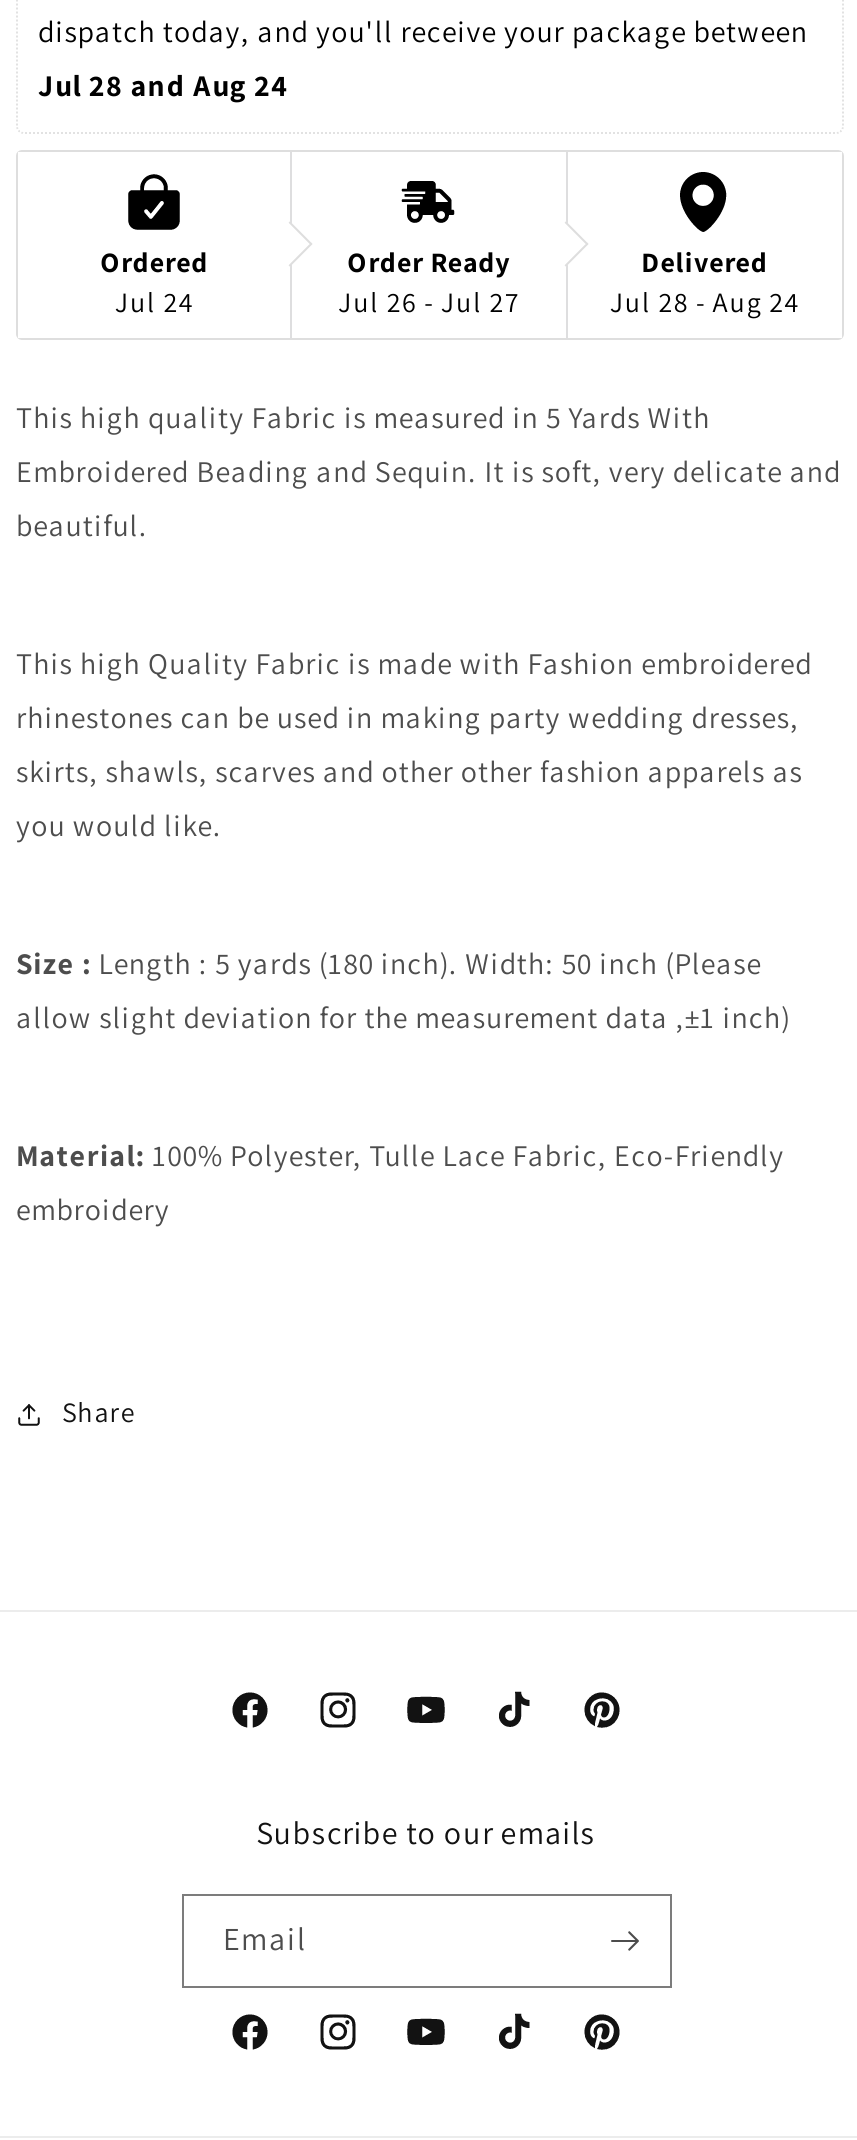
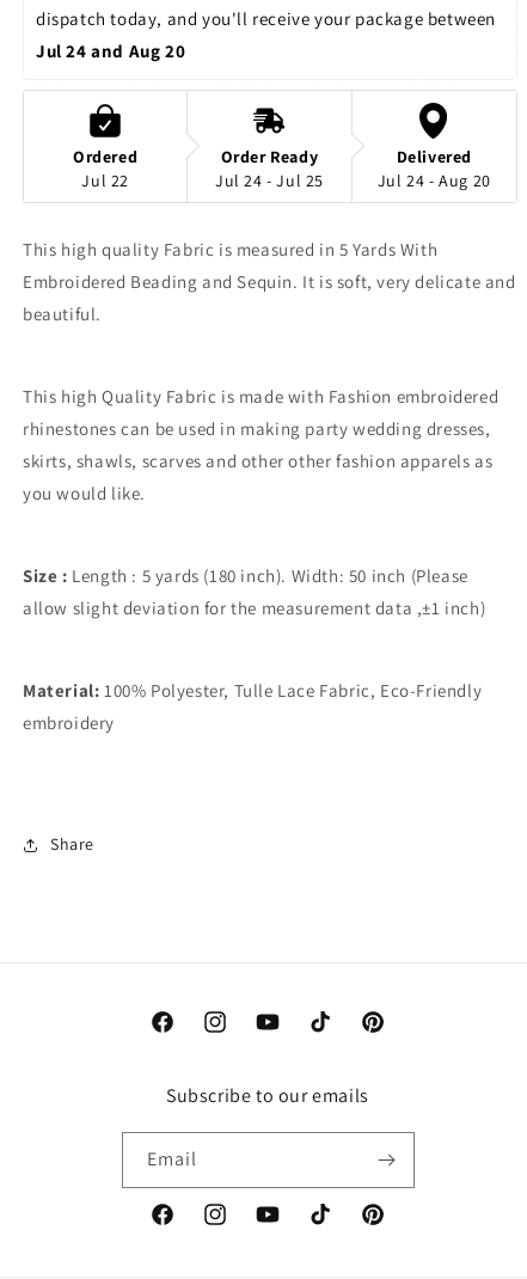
[38,66,288,104] Jul 28 and Aug 24 -> [36,39,185,62] Jul 24 and Aug 20
[115,284,194,320] Jul 24 -> [82,169,129,191] Jul 22
[338,284,520,320] Jul 26 - Jul 27 -> [215,169,324,191] Jul 24 - Jul 25
[610,284,800,320] Jul 28 - Aug 24 -> [377,169,491,191] Jul 24 - Aug 20

